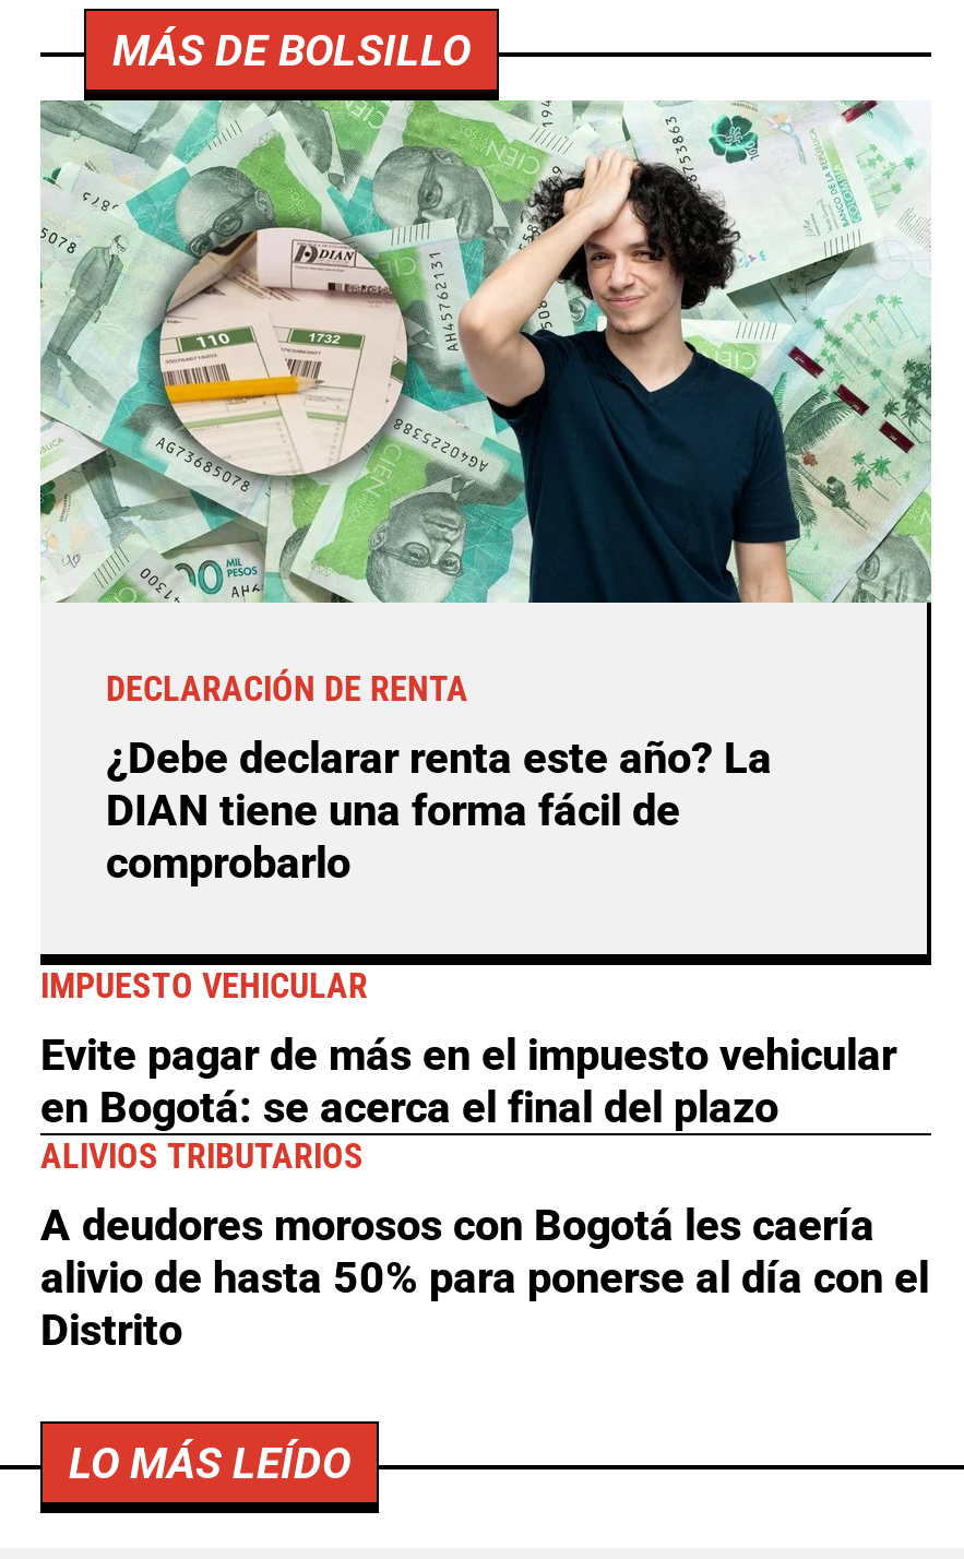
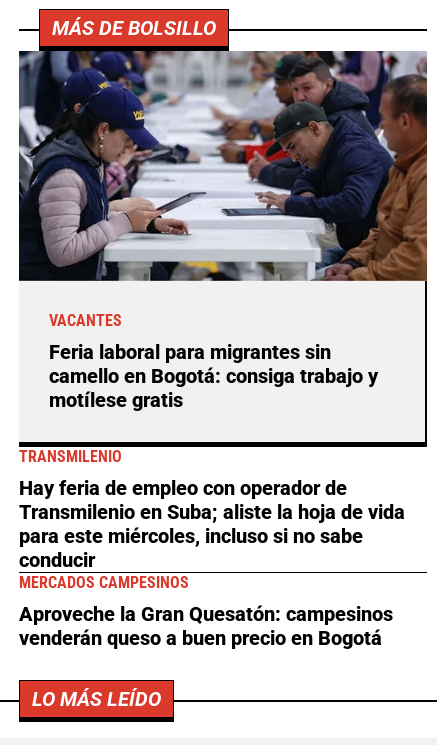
[40,98,931,888] [image] | DECLARACIÓN DE RENTA | ¿Debe declarar renta este año? La | DIAN tiene una forma fácil de | comprobarlo -> [18,50,428,412] [image] | VACANTES | Feria laboral para migrantes sin | camello en Bogotá: consiga trabajo y | motílese gratis
[40,964,929,1355] IMPUESTO VEHICULAR | Evite pagar de más en el impuesto vehicular | en Bogotá: se acerca el final del plazo | ALIVIOS TRIBUTARIOS | A deudores morosos con Bogotá les caería | alivio de hasta 50% para ponerse al día con el | Distrito -> [19,447,405,650] TRANSMILENIO | Hay feria de empleo con operador de | Transmilenio en Suba; aliste la hoja de vida | para este miércoles, incluso si no sabe | conducir | MERCADOS CAMPESINOS | Aproveche la Gran Quesatón: campesinos | venderán queso a buen precio en Bogotá

